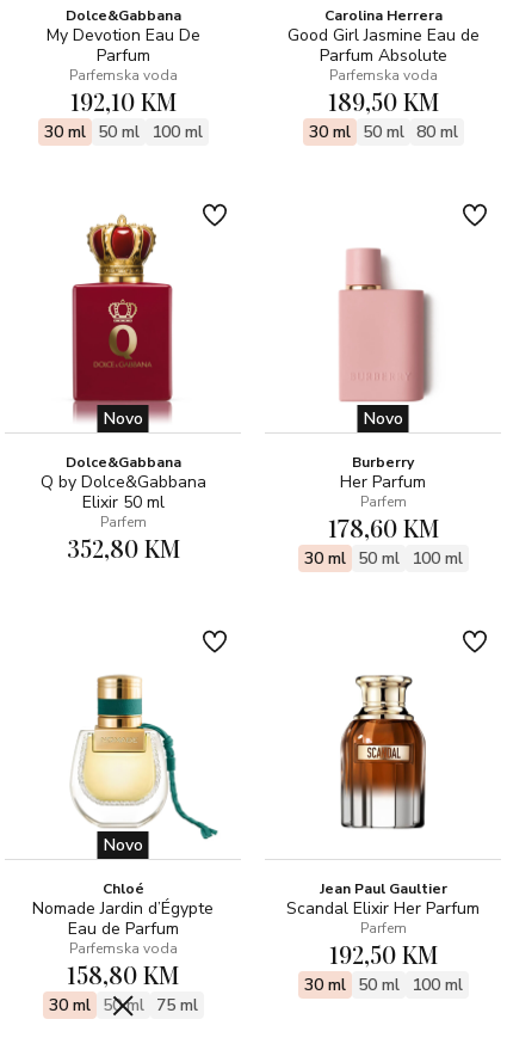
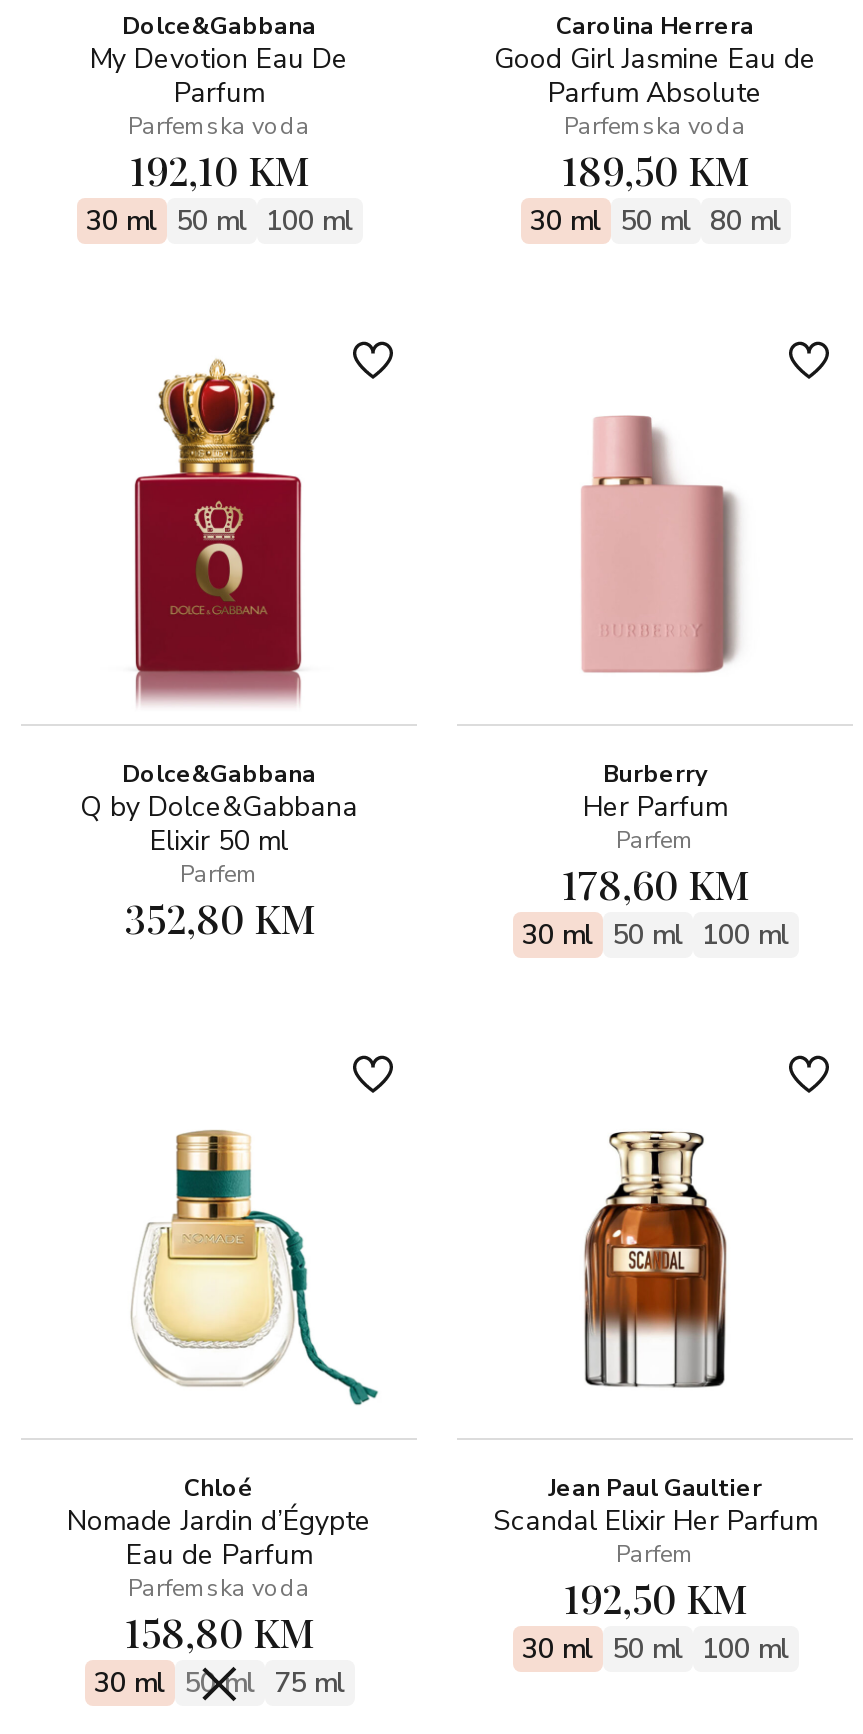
[103,407,143,430] Novo -> none
[363,407,403,430] Novo -> none
[103,834,143,856] Novo -> none

